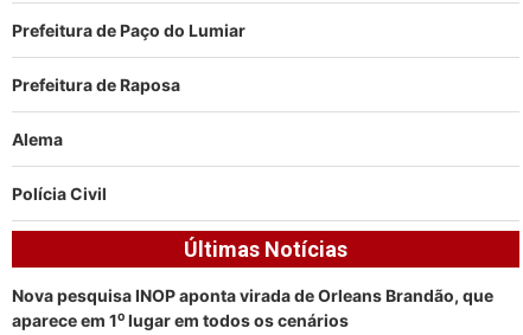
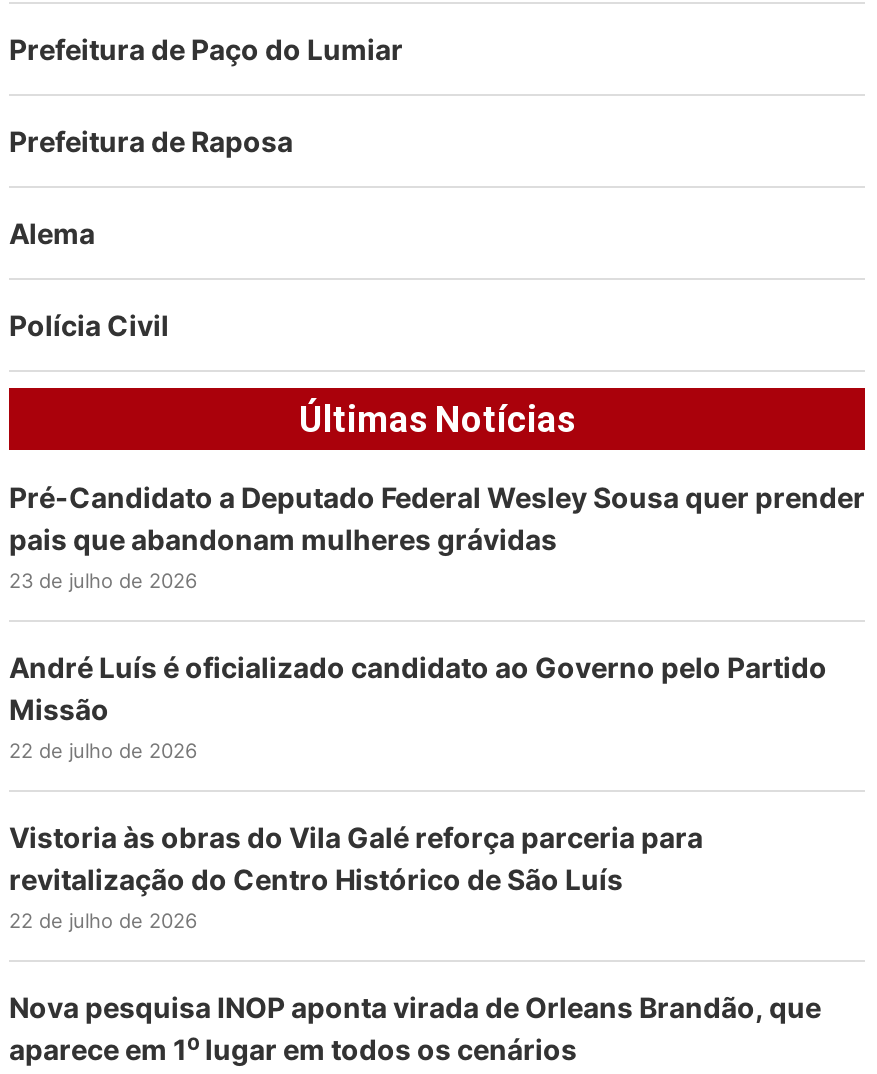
none -> [9,481,865,933] Pré-Candidato a Deputado Federal Wesley Sousa quer prender | pais que abandonam mulheres grávidas | 23 de julho de 2026 | André Luís é oficializado candidato ao Governo pelo Partido | Missão | 22 de julho de 2026 | Vistoria às obras do Vila Galé reforça parceria para | revitalização do Centro Histórico de São Luís | 22 de julho de 2026

